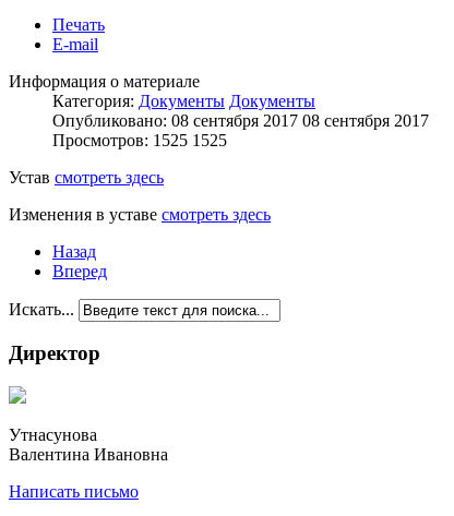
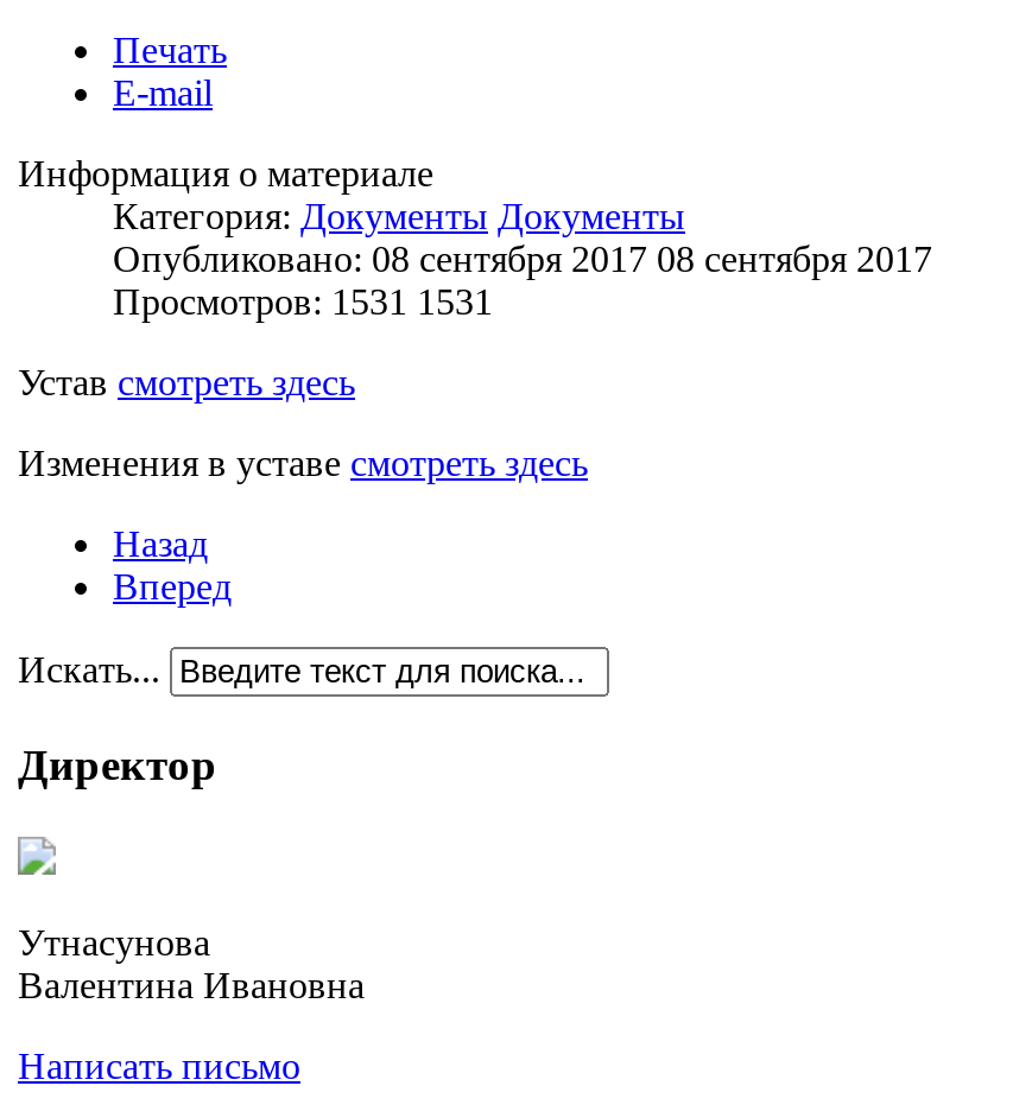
[52,130,227,149] Просмотров: 1525 1525 -> [113,280,493,321] Просмотров: 1531 1531

